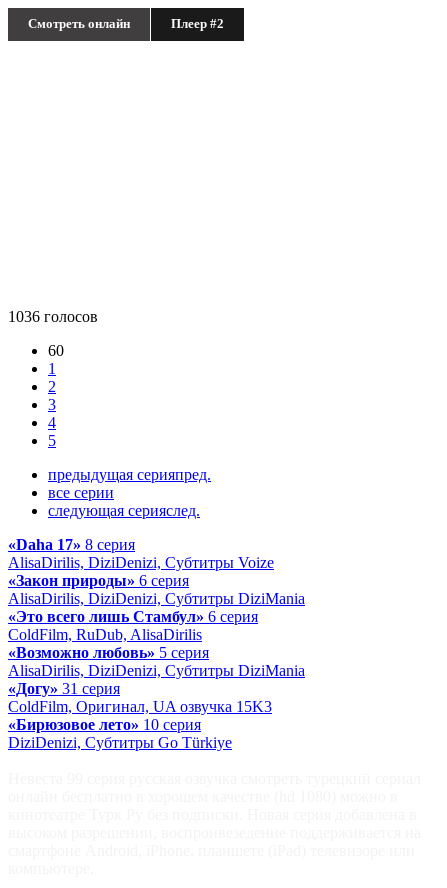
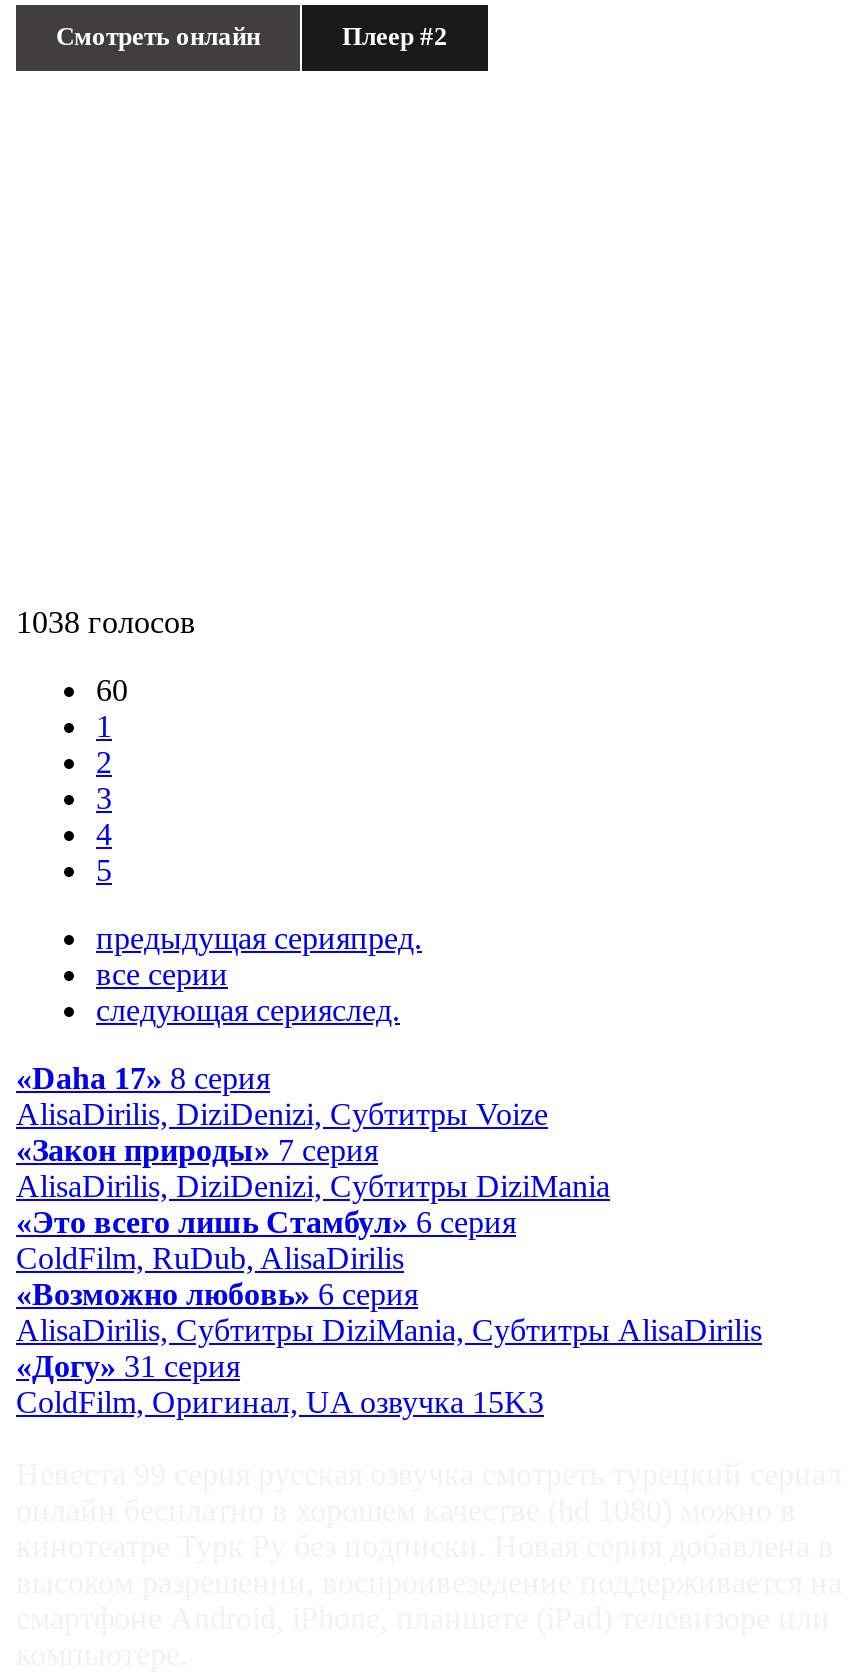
[8,308,98,325] 1036 голосов -> [16,605,196,639] 1038 голосов
[8,572,189,589] «Закон природы» 6 серия -> [16,1133,378,1167] «Закон природы» 7 серия
[8,644,305,679] «Возможно любовь» 5 серия | AlisaDirilis, DiziDenizi, Субтитры DiziMania -> [16,1277,762,1347] «Возможно любовь» 6 серия | AlisaDirilis, Субтитры DiziMania, Субтитры AlisaDirilis
[8,716,232,751] «Бирюзовое лето» 10 серия | DiziDenizi, Субтитры Go Türkiye -> none

